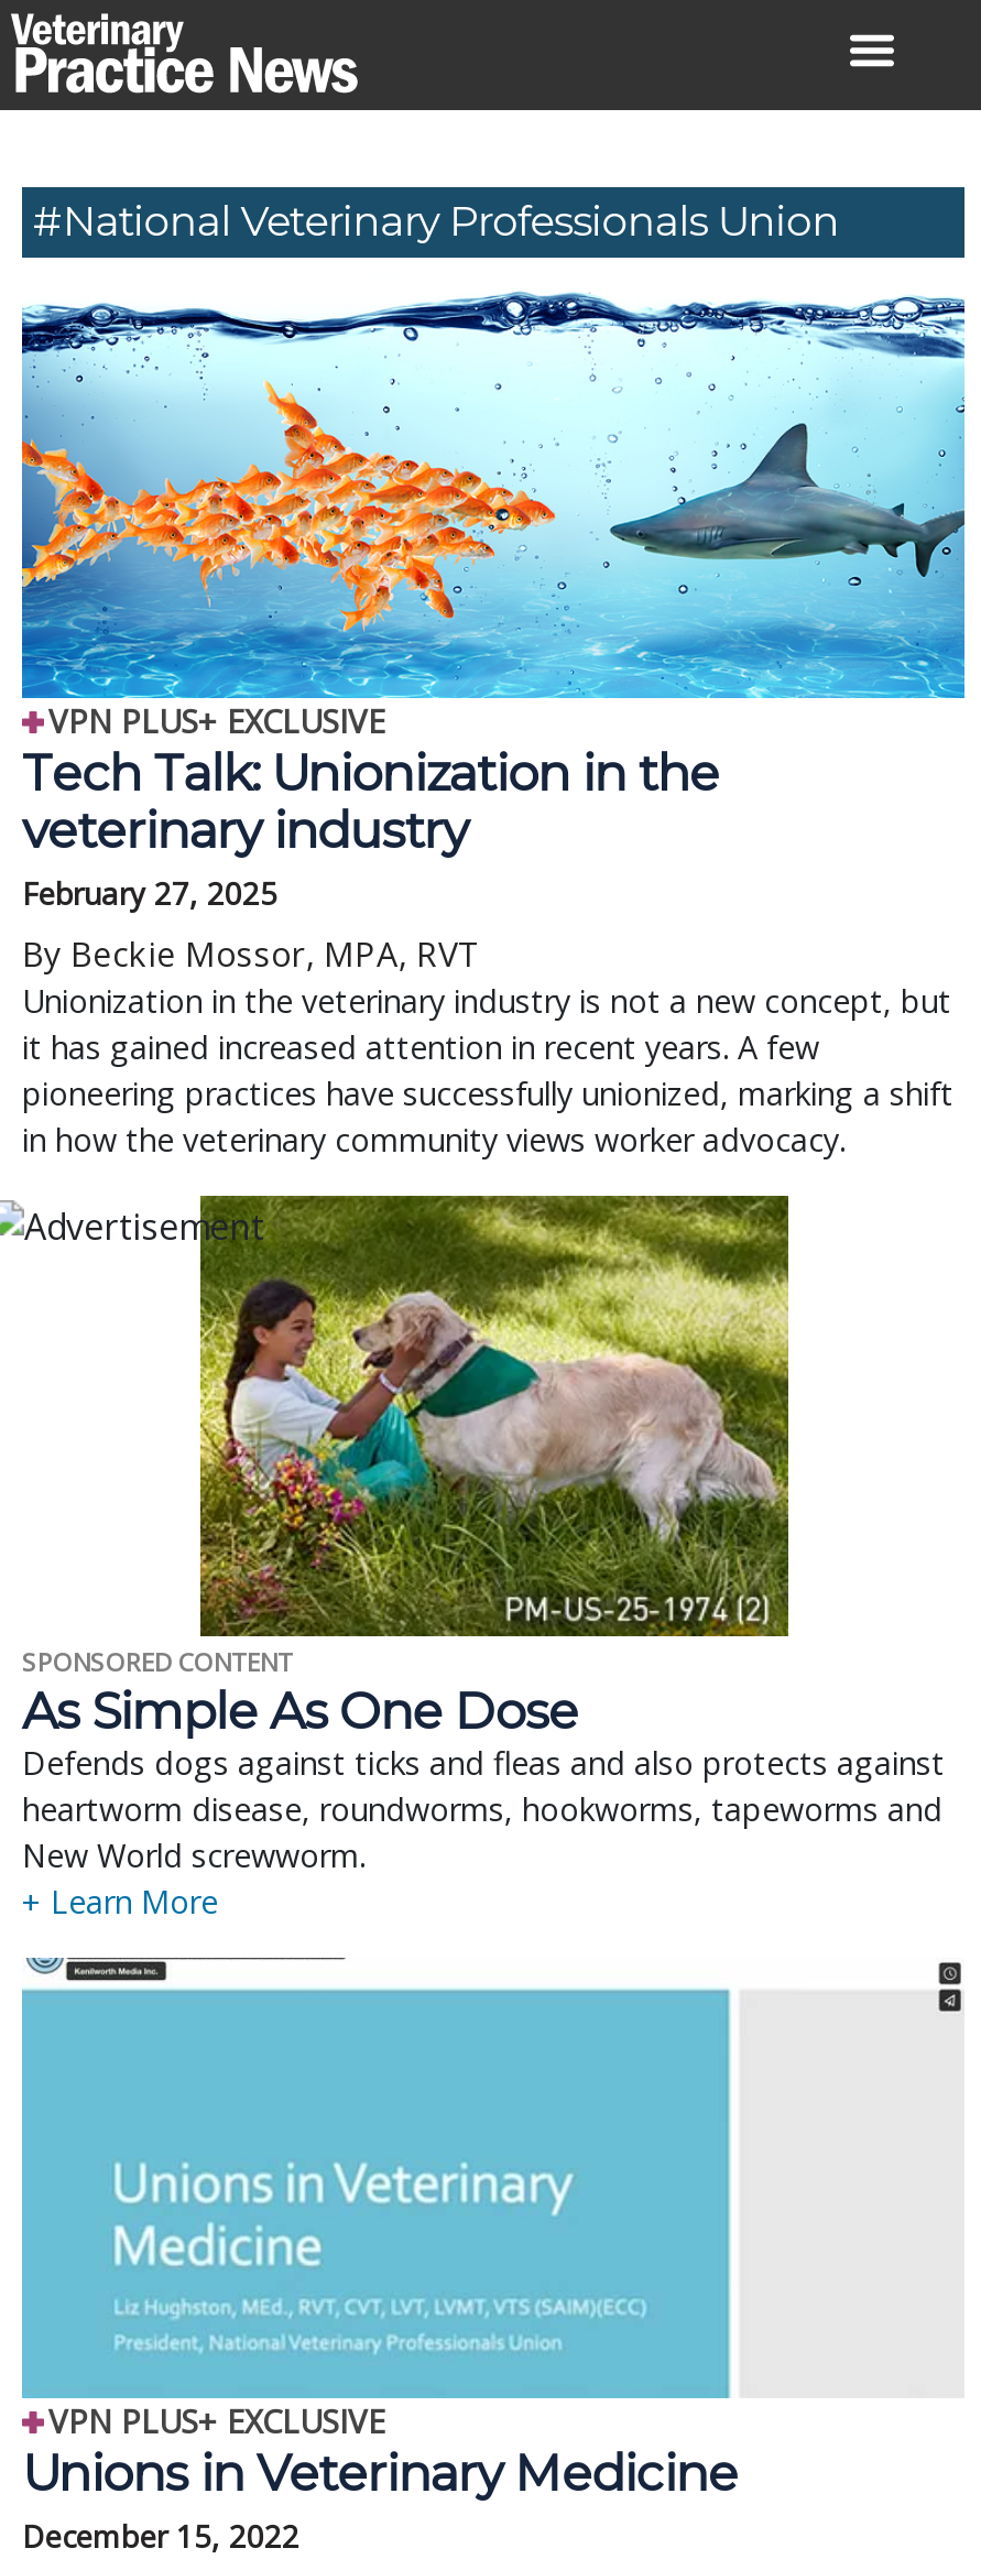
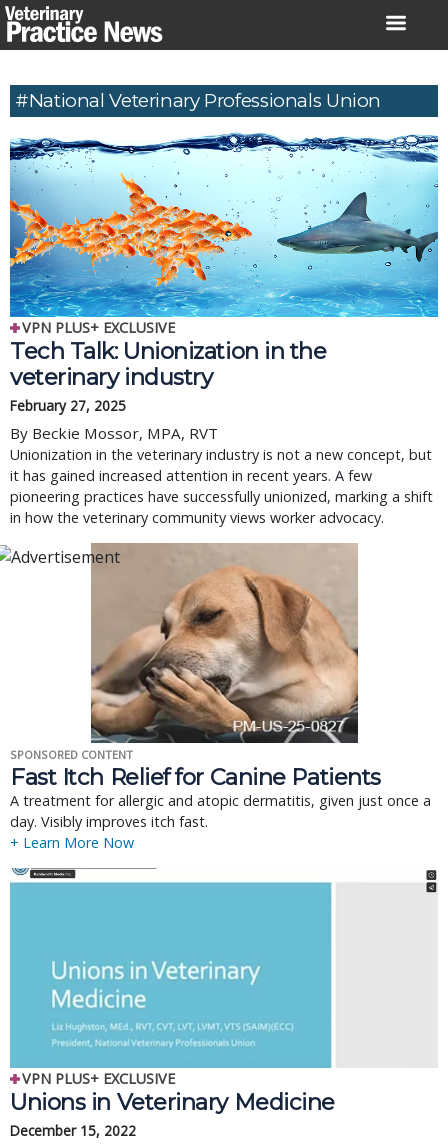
[22,1196,945,1923] [image] | As Simple As One Dose | Defends dogs against ticks and fleas and also protects against | heartworm disease, roundworms, hookworms, tapeworms and | New World screwworm. | + Learn More -> [10,544,431,852] [image] | Fast Itch Relief for Canine Patients | A treatment for allergic and atopic dermatitis, given just once a | day. Visibly improves itch fast. | + Learn More Now

